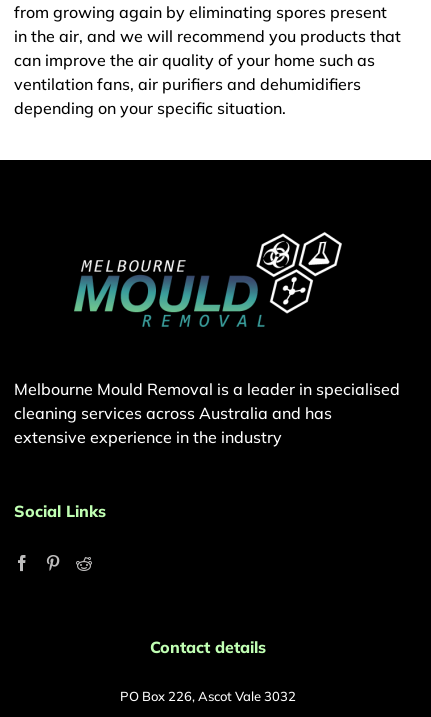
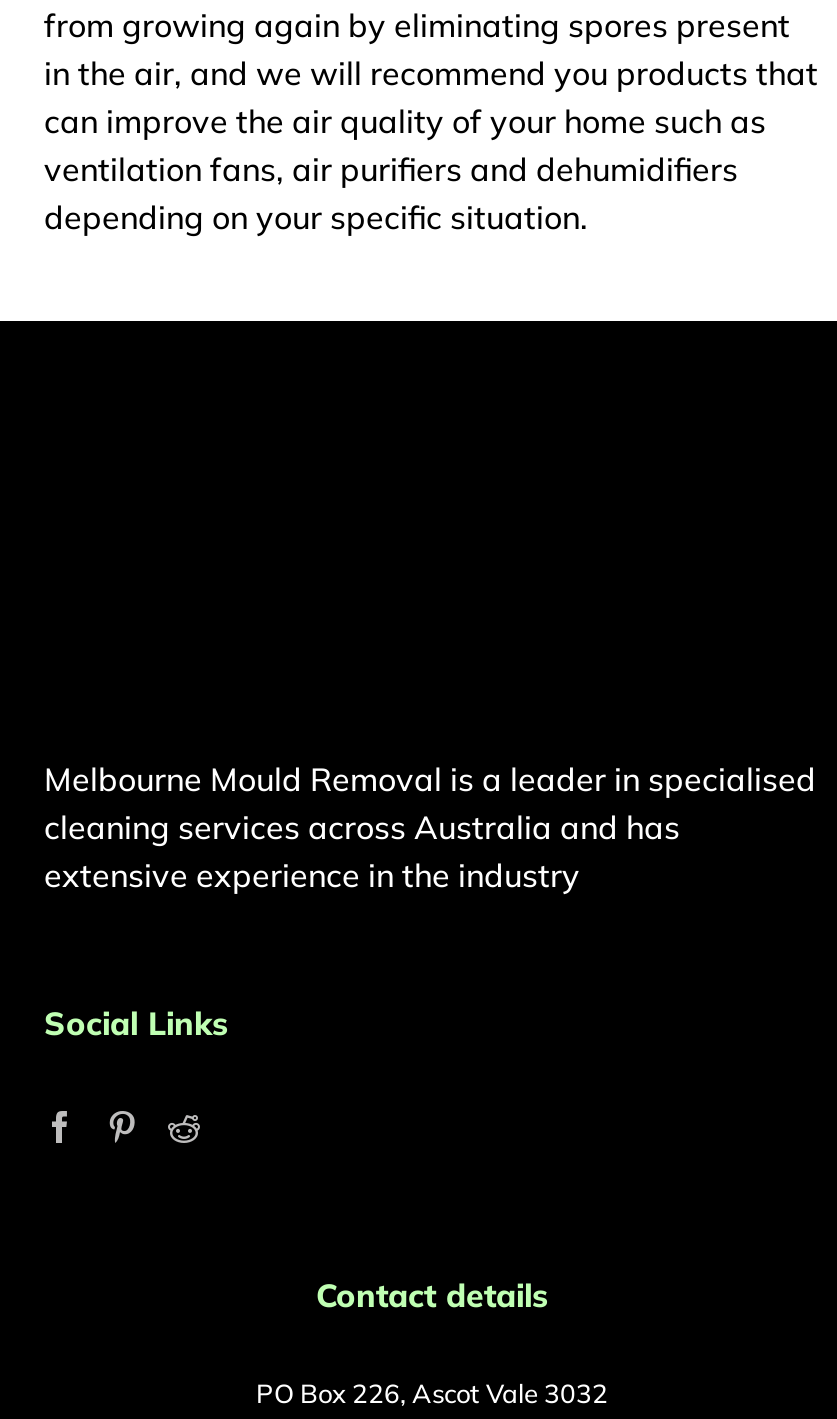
[73,231,343,328] [image] -> none

